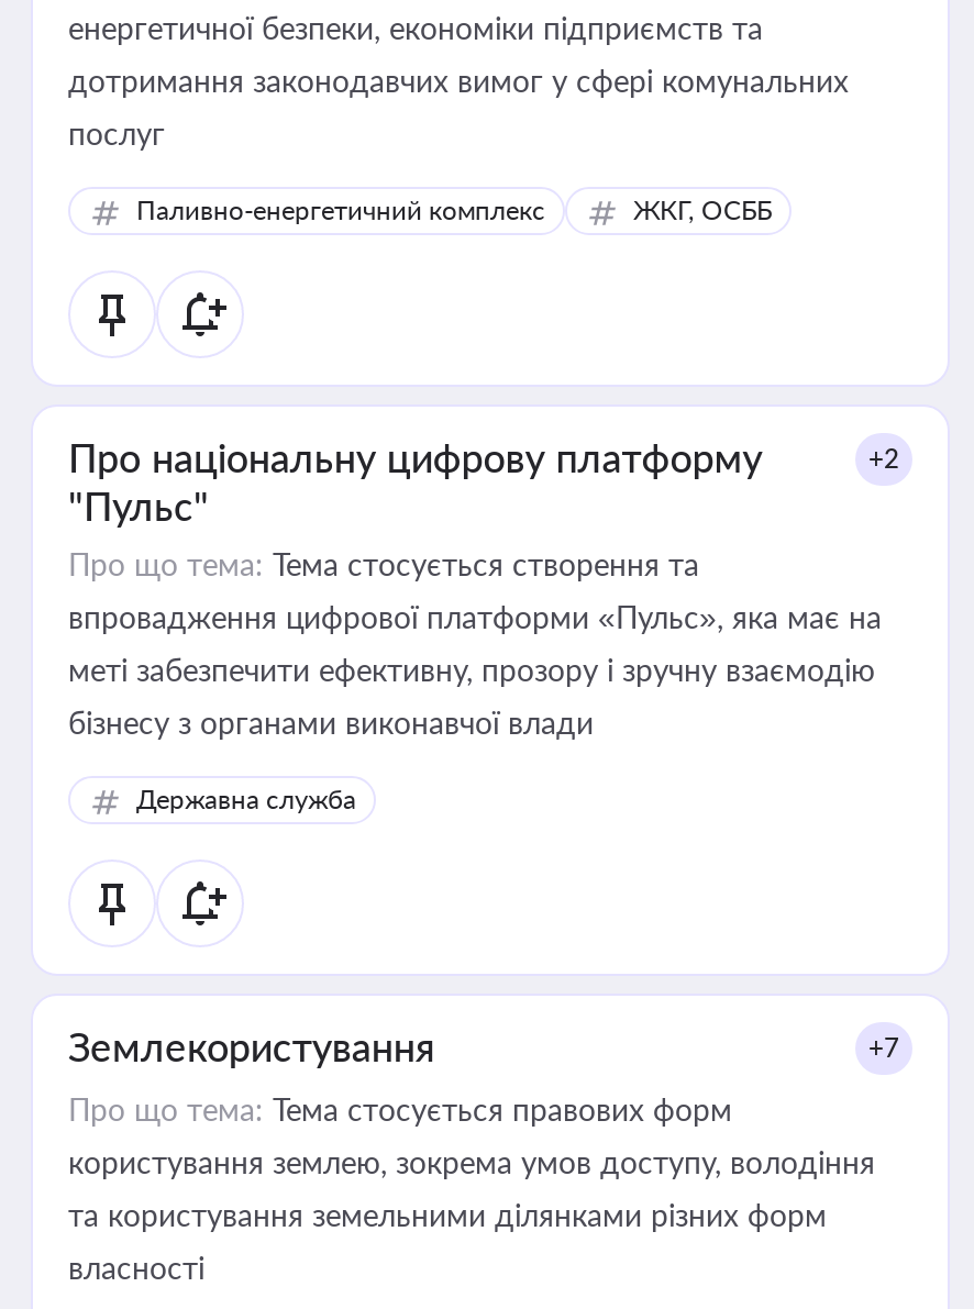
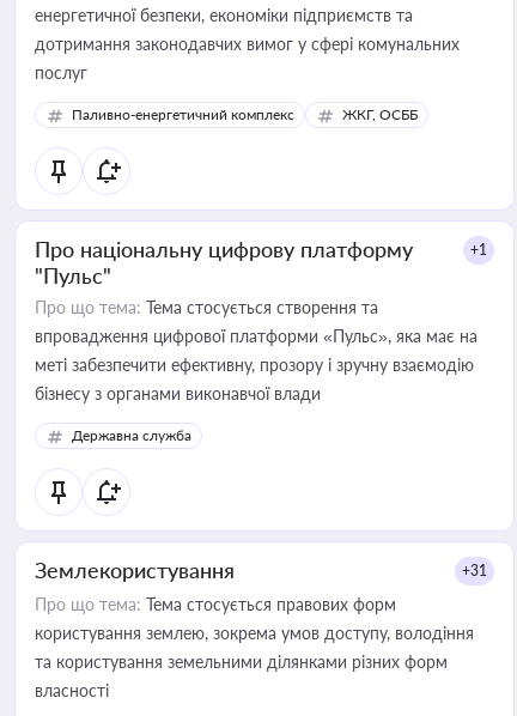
[868,442,899,475] +2 -> [470,241,487,259] +1
[868,1031,899,1064] +7 -> [462,562,487,580] +31

